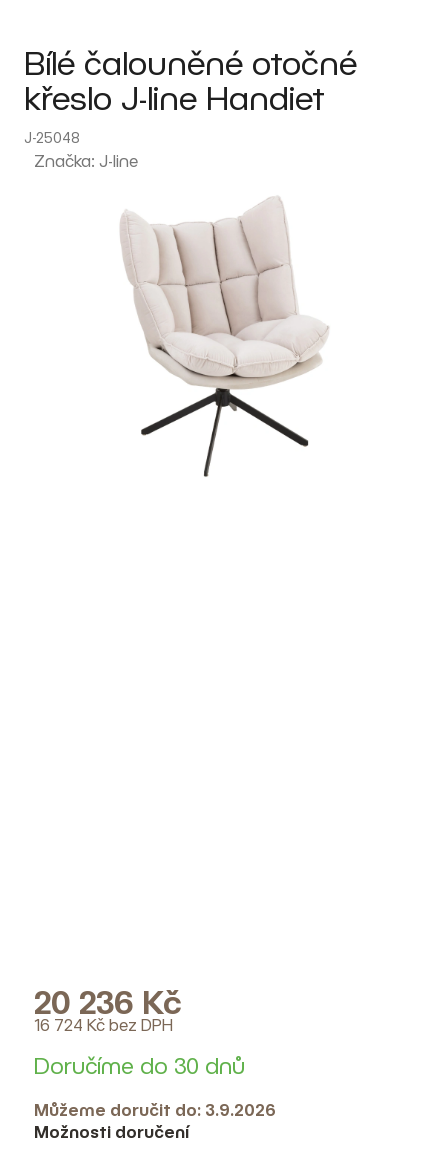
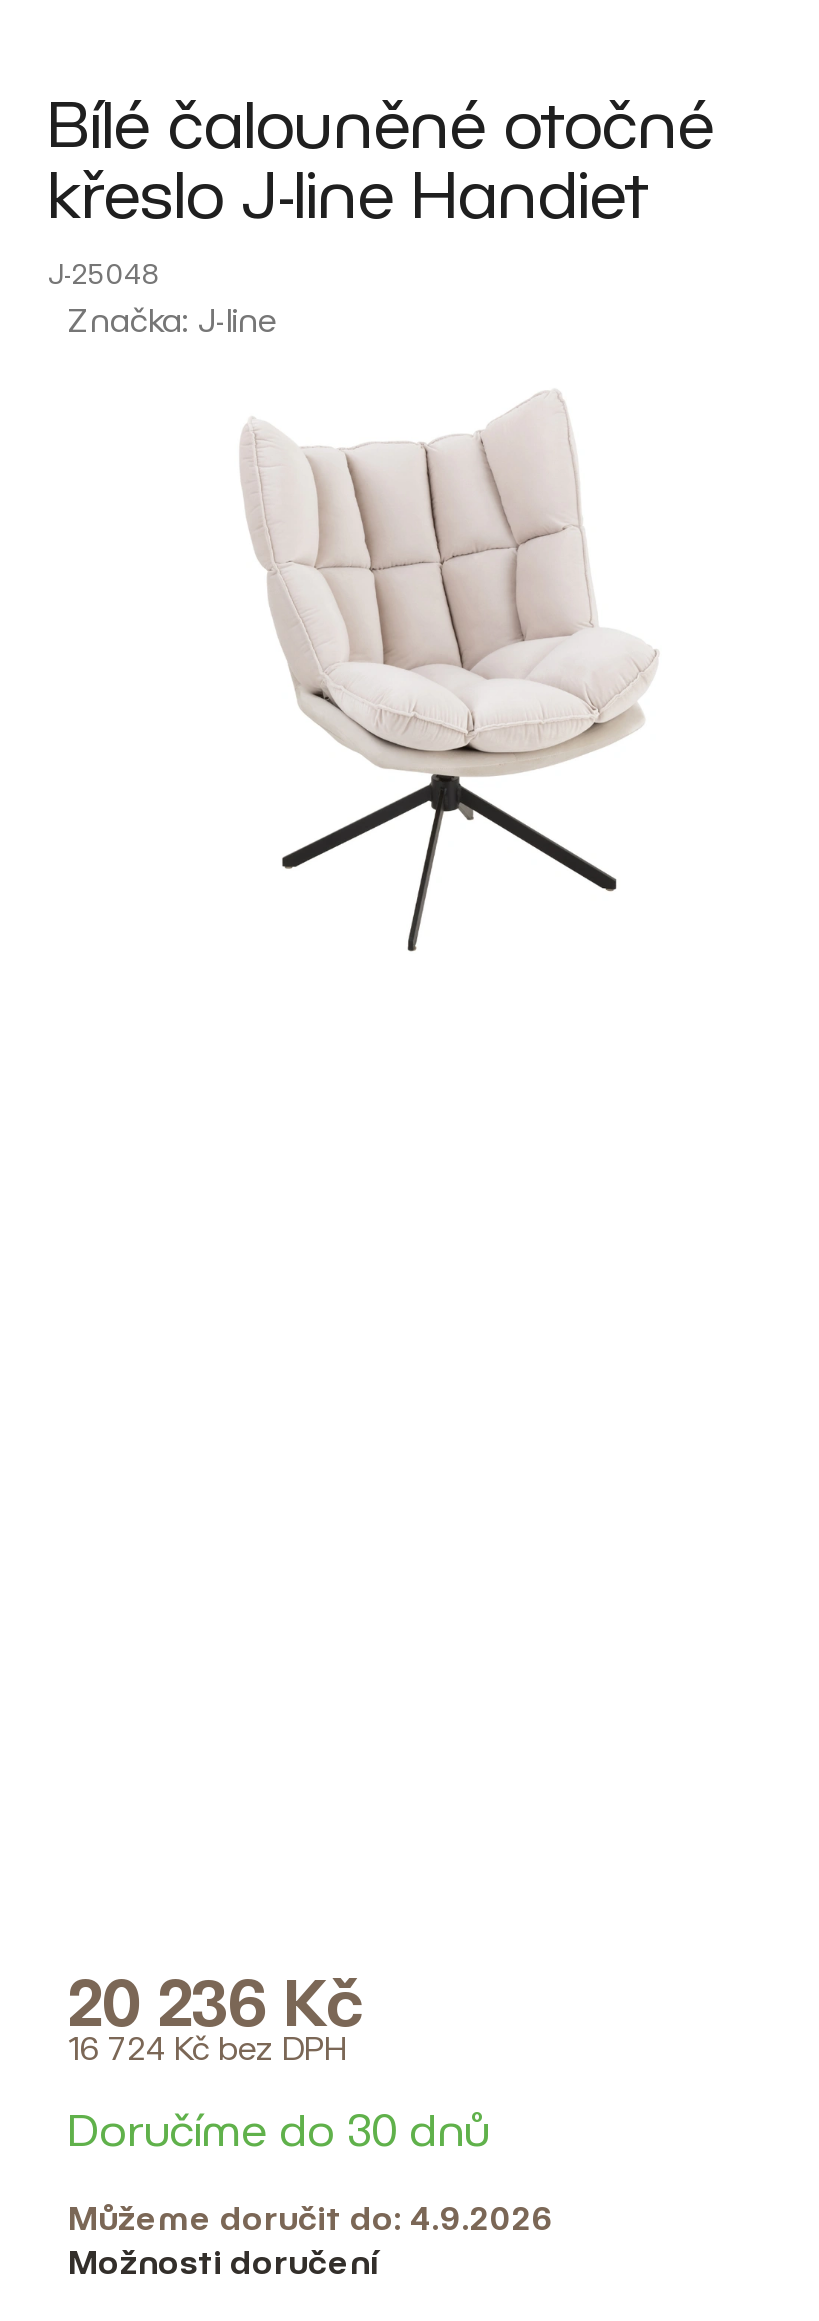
[34,1100,276,1120] Můžeme doručit do: 3.9.2026 -> [68,2199,554,2239] Můžeme doručit do: 4.9.2026

